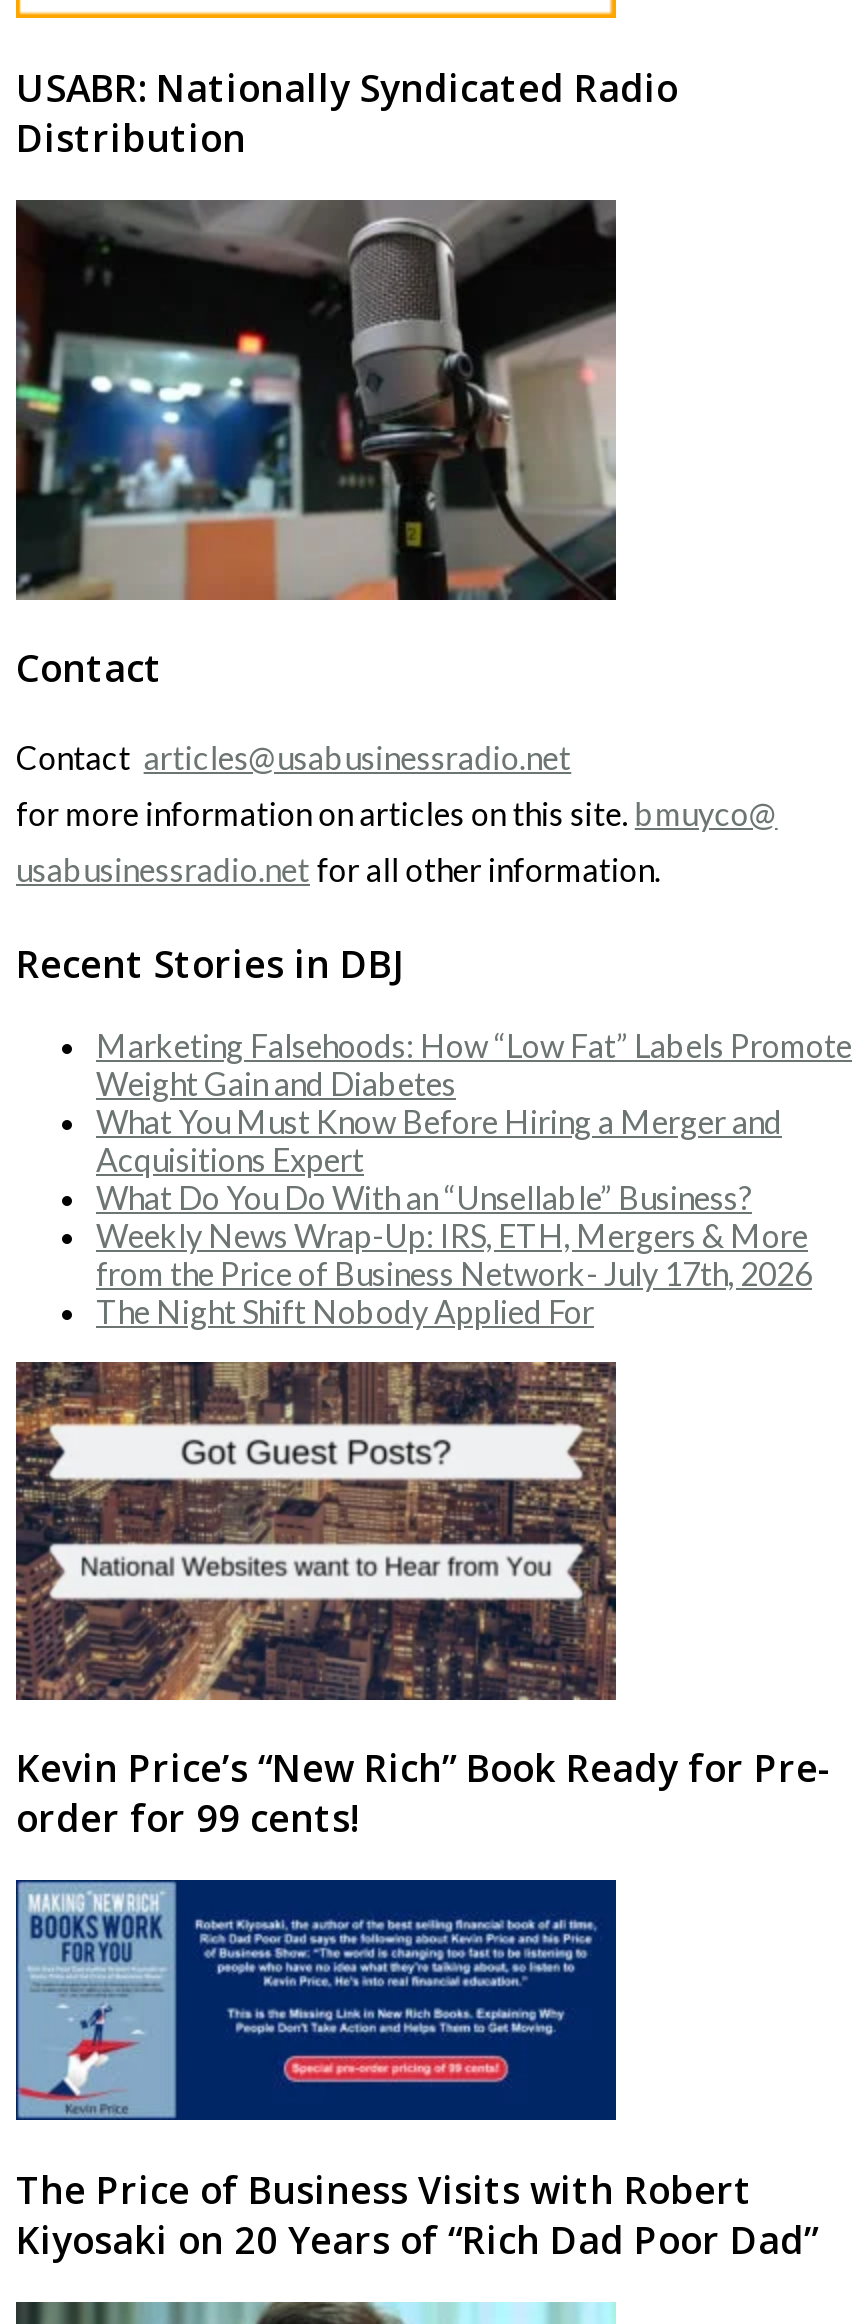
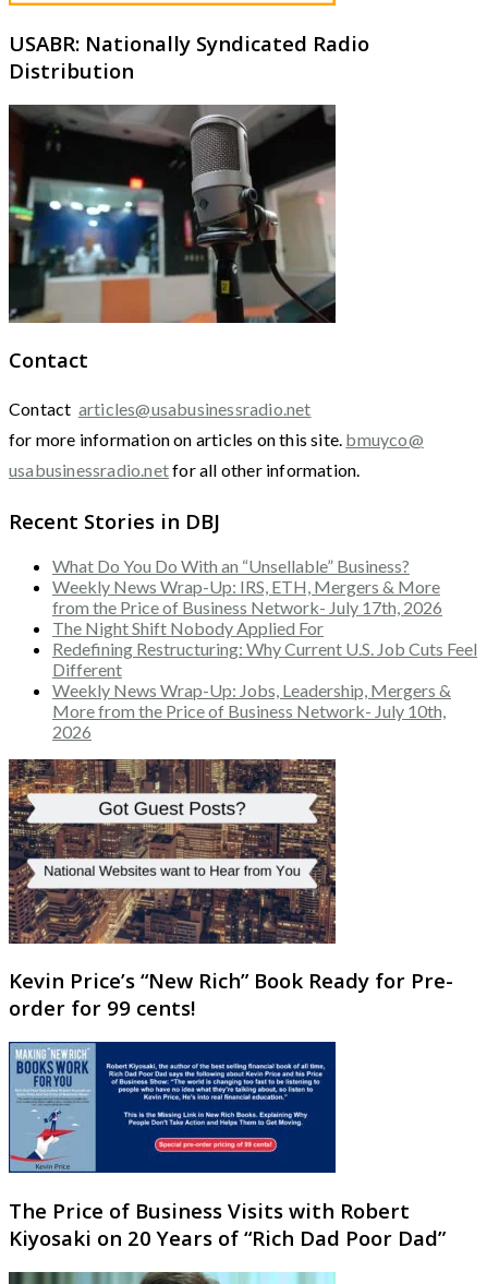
[96,1025,852,1177] Marketing Falsehoods: How “Low Fat” Labels Promote | Weight Gain and Diabetes | What You Must Know Before Hiring a Merger and | Acquisitions Expert -> none
moved [96,1177,812,1329] -> [52,555,442,638]: What Do You Do With an “Unsellable” Business? | Weekly News Wrap-Up: IRS, ETH, Mergers & More | from the Price of Business Network- July 17th, 2026 | The Night Shift Nobody Applied For
none -> [52,638,477,741] Redefining Restructuring: Why Current U.S. Job Cuts Feel | Different | Weekly News Wrap-Up: Jobs, Leadership, Mergers & | More from the Price of Business Network- July 10th, | 2026

